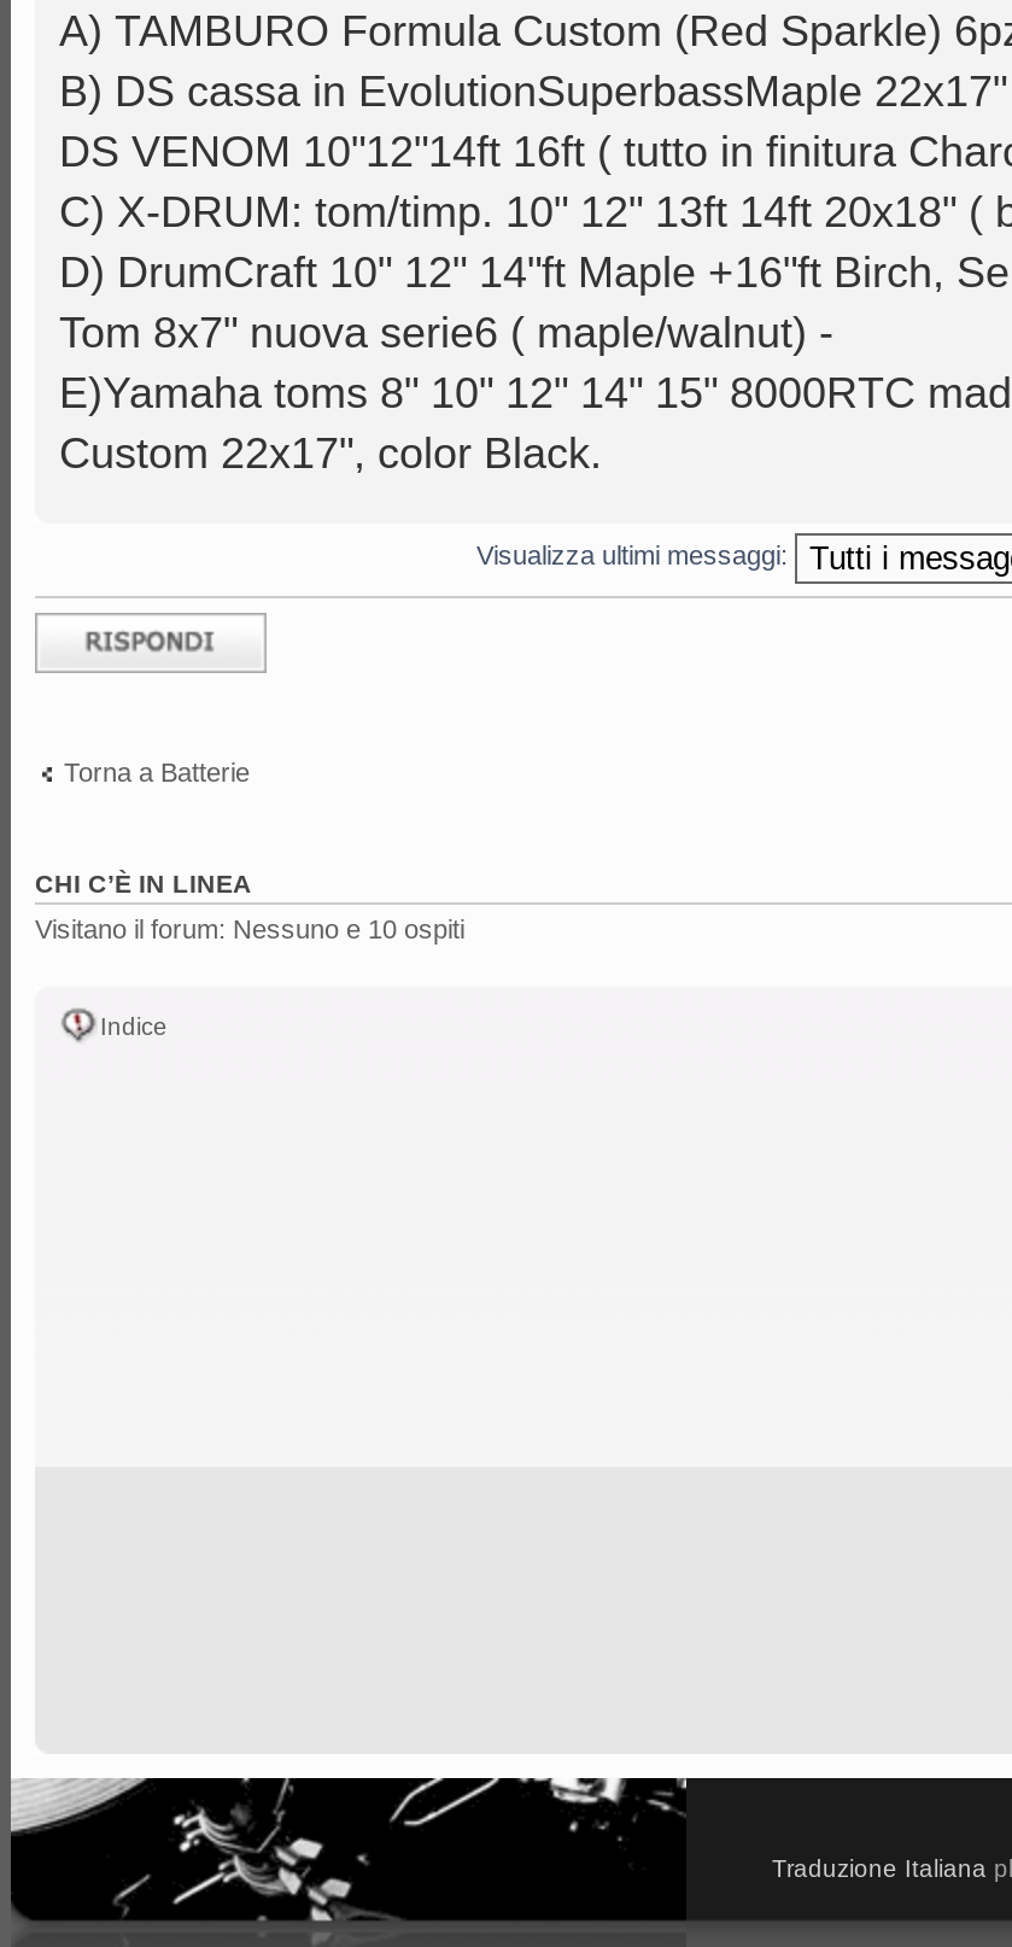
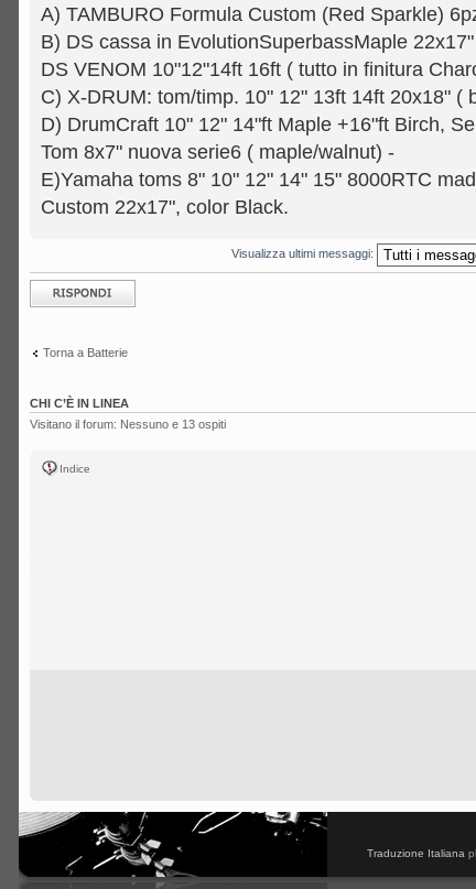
[35,914,464,943] Visitano il forum: Nessuno e 10 ospiti -> [30,418,226,431] Visitano il forum: Nessuno e 13 ospiti

